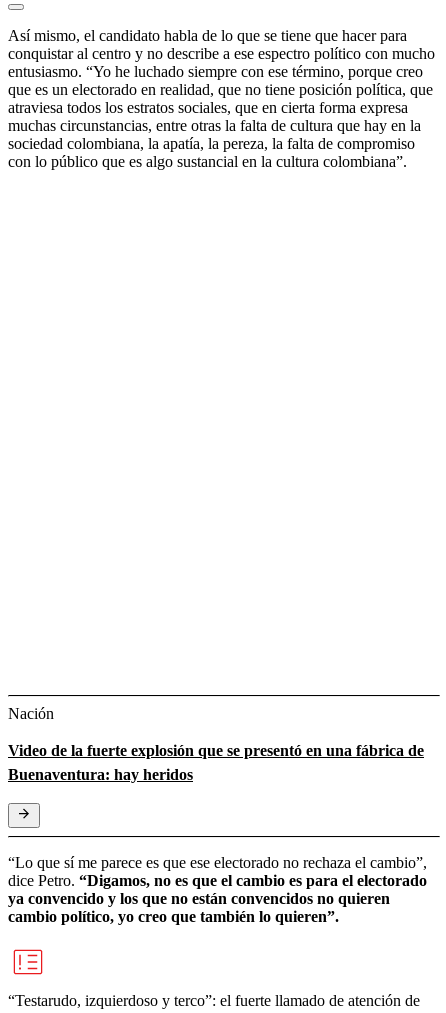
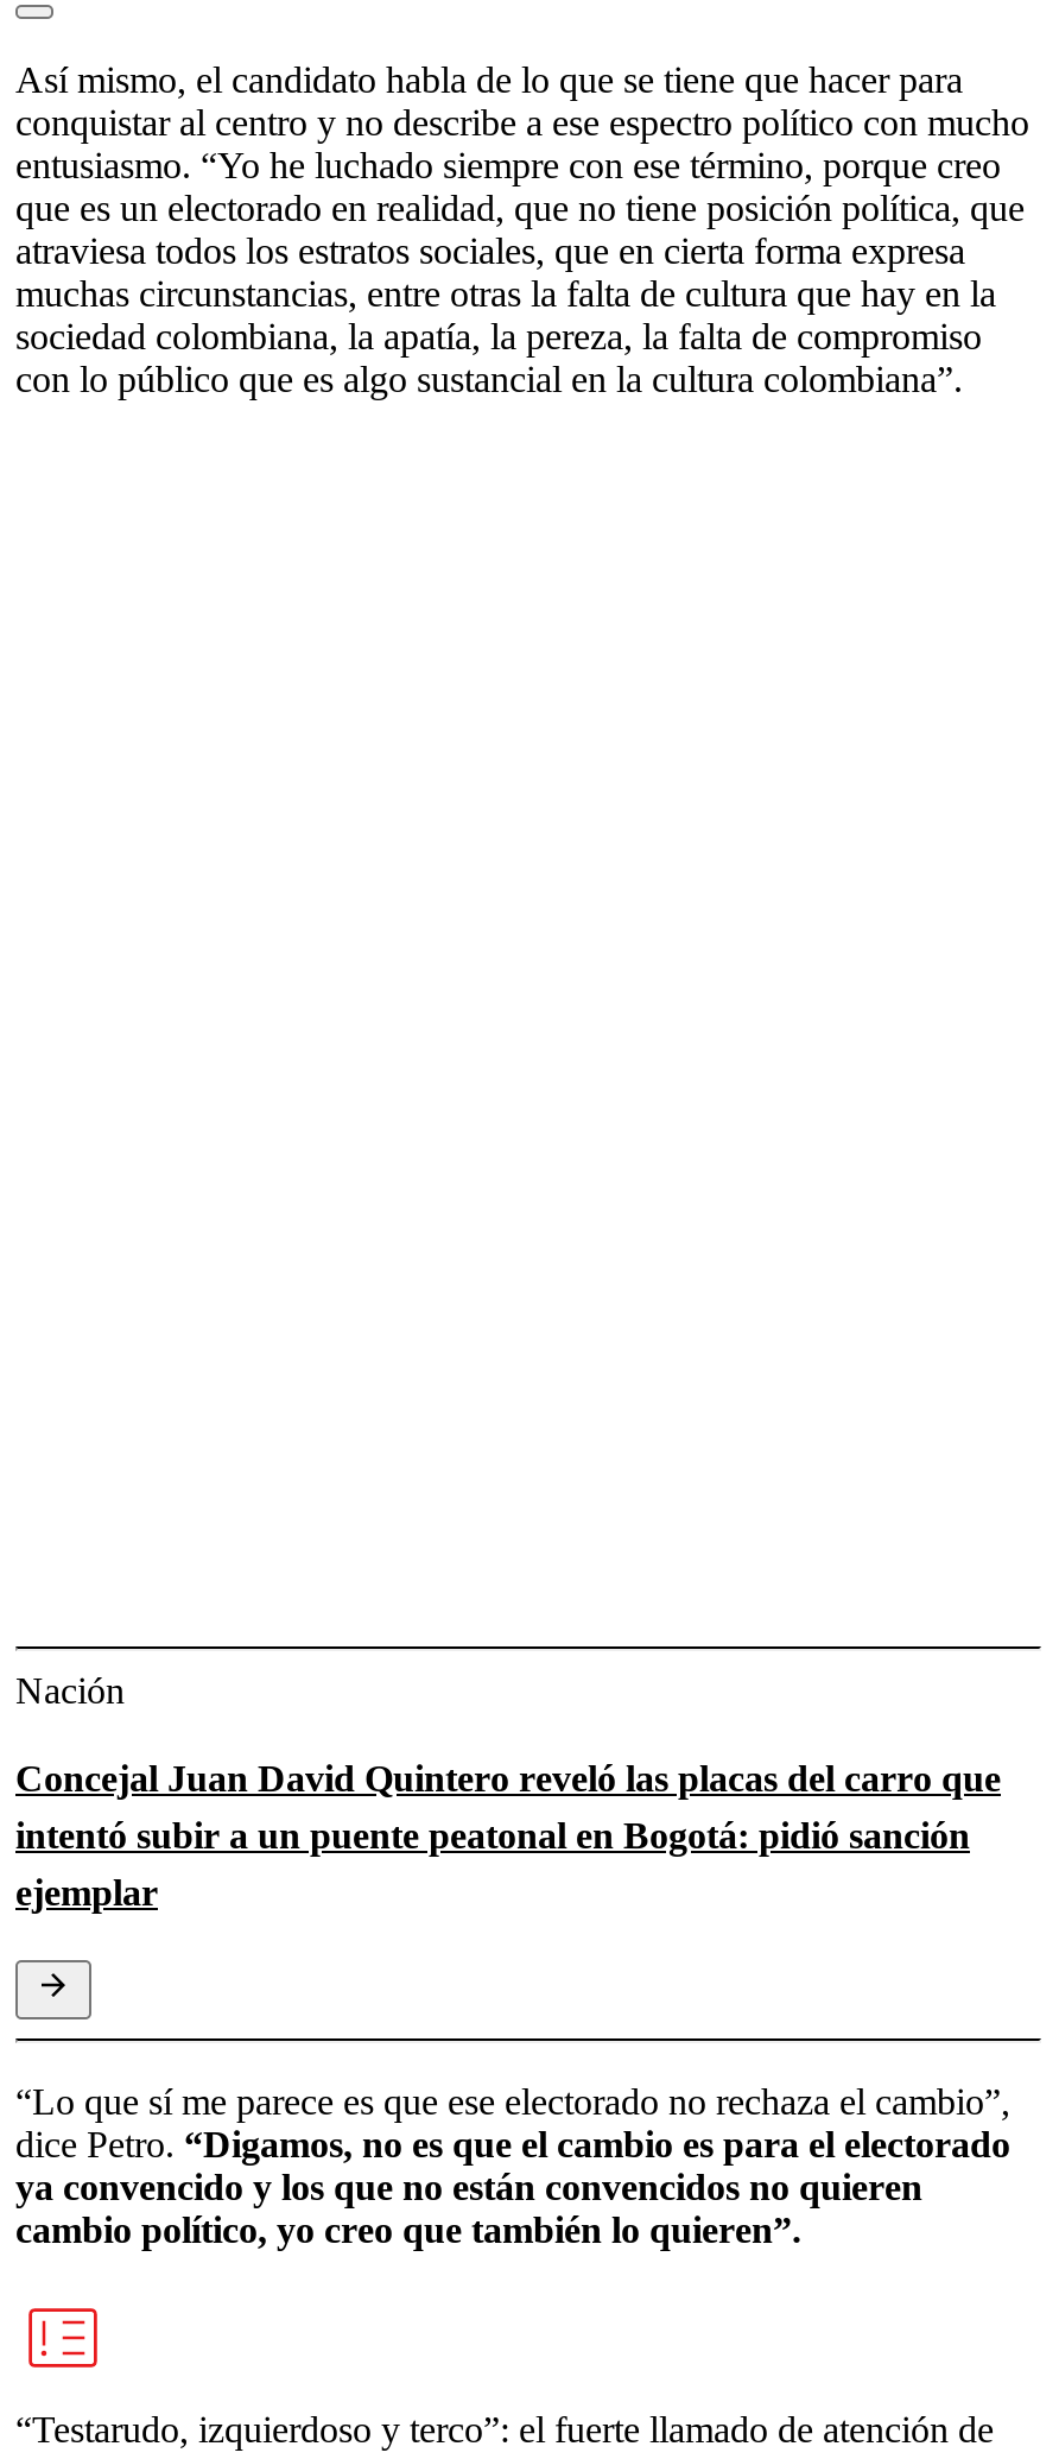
[8,742,424,783] Video de la fuerte explosión que se presentó en una fábrica de | Buenaventura: hay heridos -> [15,1757,1001,1912] Concejal Juan David Quintero reveló las placas del carro que | intentó subir a un puente peatonal en Bogotá: pidió sanción | ejemplar

